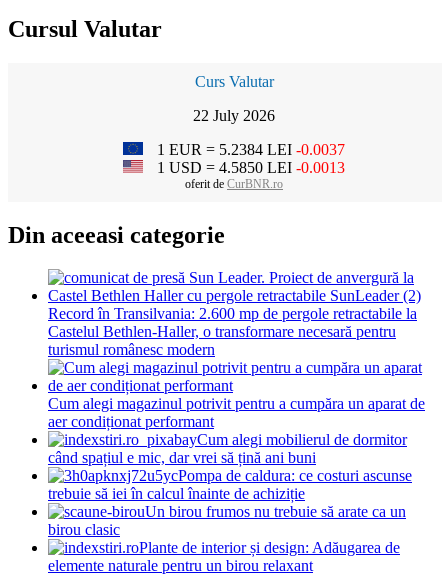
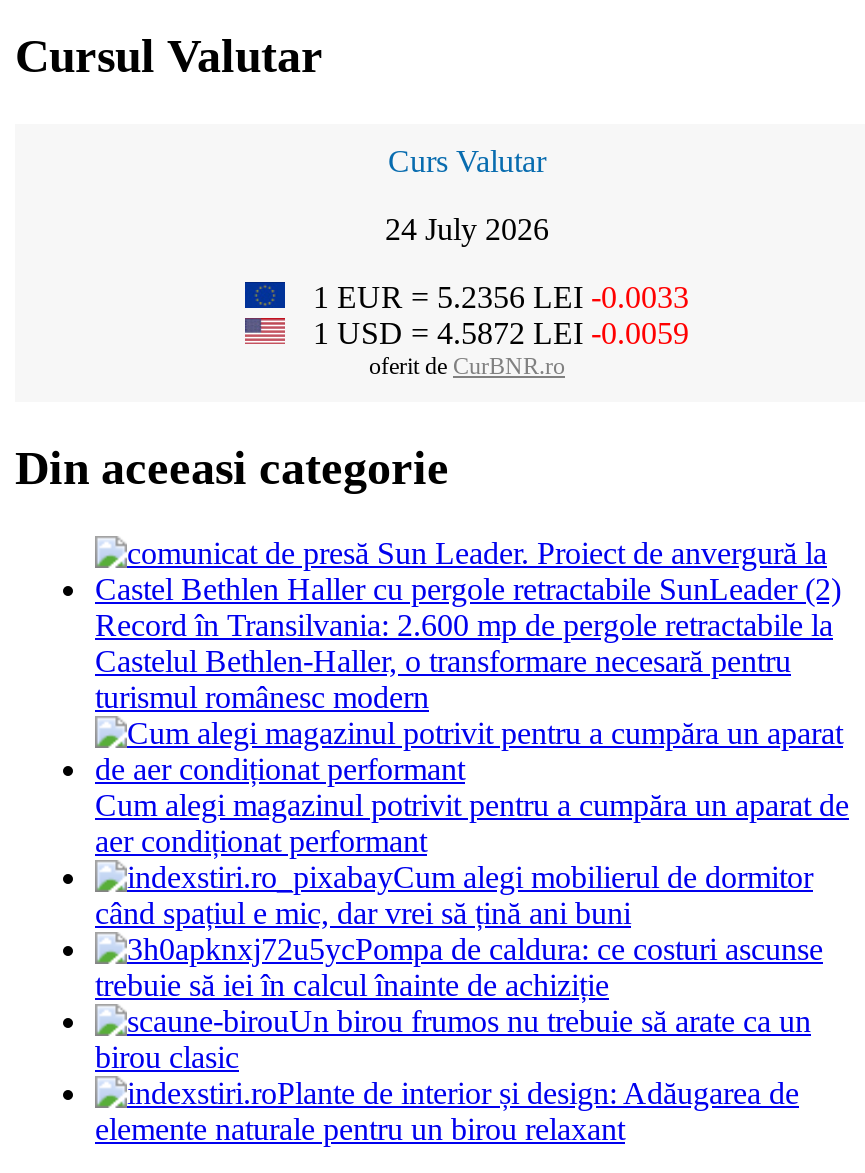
[193,107,275,124] 22 July 2026 -> [385,212,549,246] 24 July 2026
[153,141,345,158] 1 EUR = 5.2384 LEI -0.0037 -> [305,280,689,314] 1 EUR = 5.2356 LEI -0.0033
[153,159,345,176] 1 USD = 4.5850 LEI -0.0013 -> [305,316,689,350] 1 USD = 4.5872 LEI -0.0059

